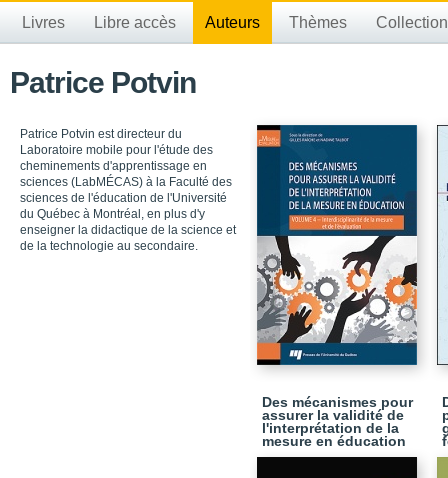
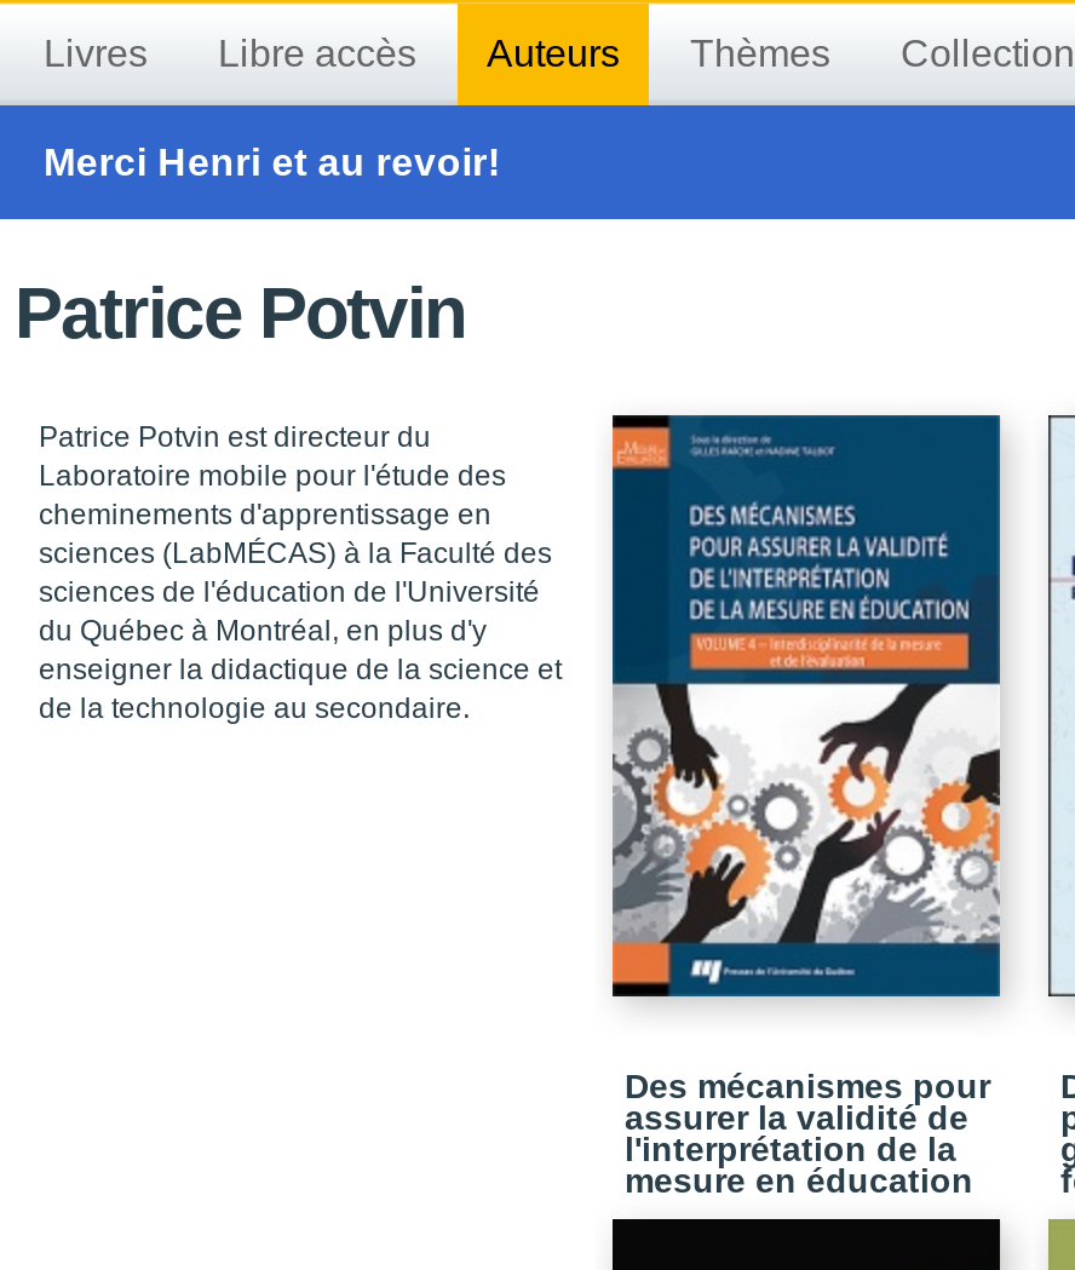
none -> [44,142,501,183] Merci Henri et au revoir!

